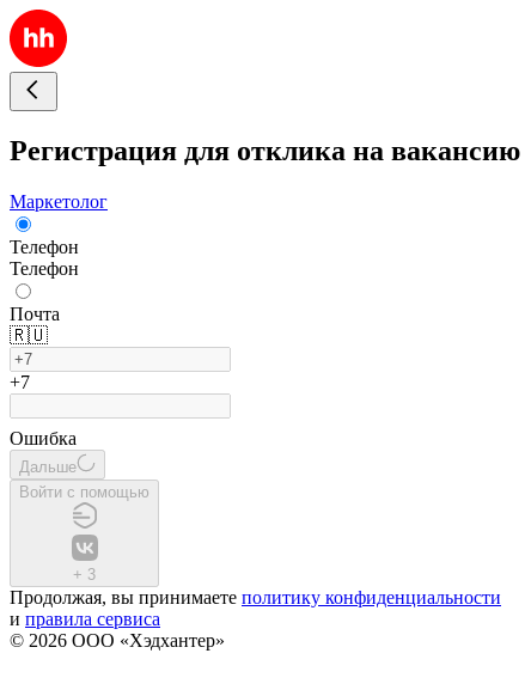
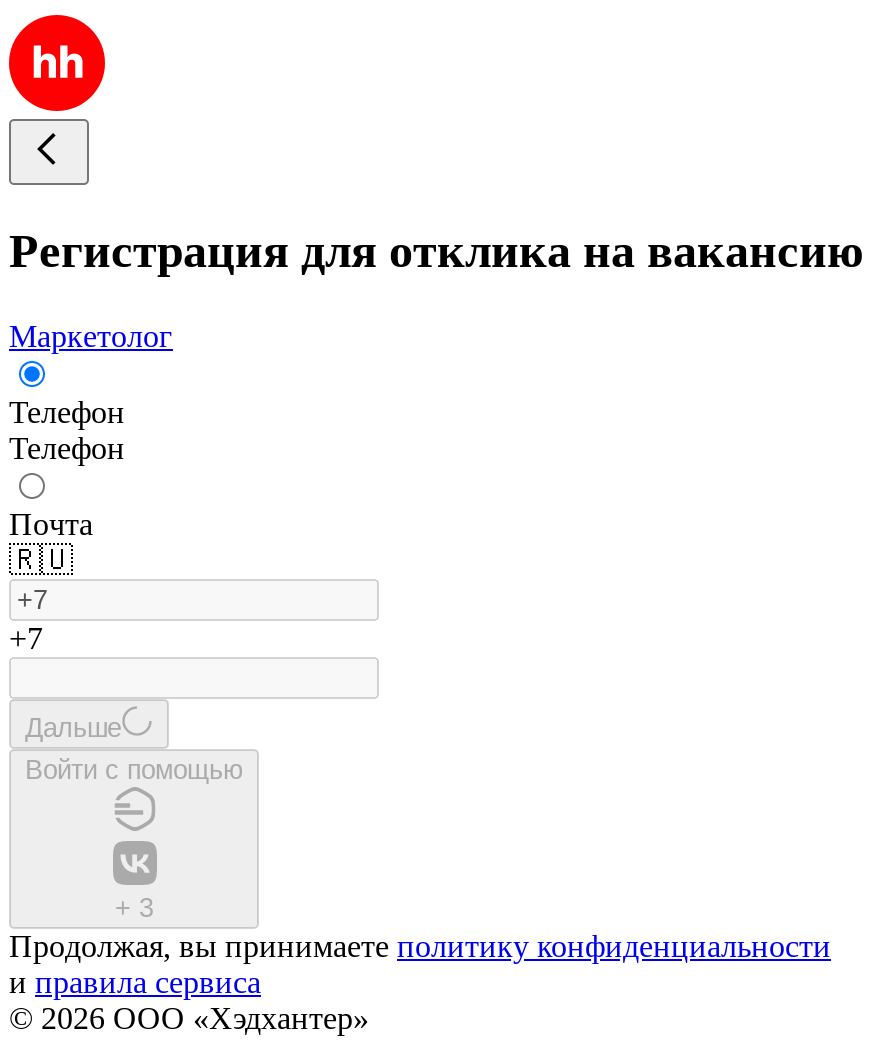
[10,428,77,448] Ошибка -> none

